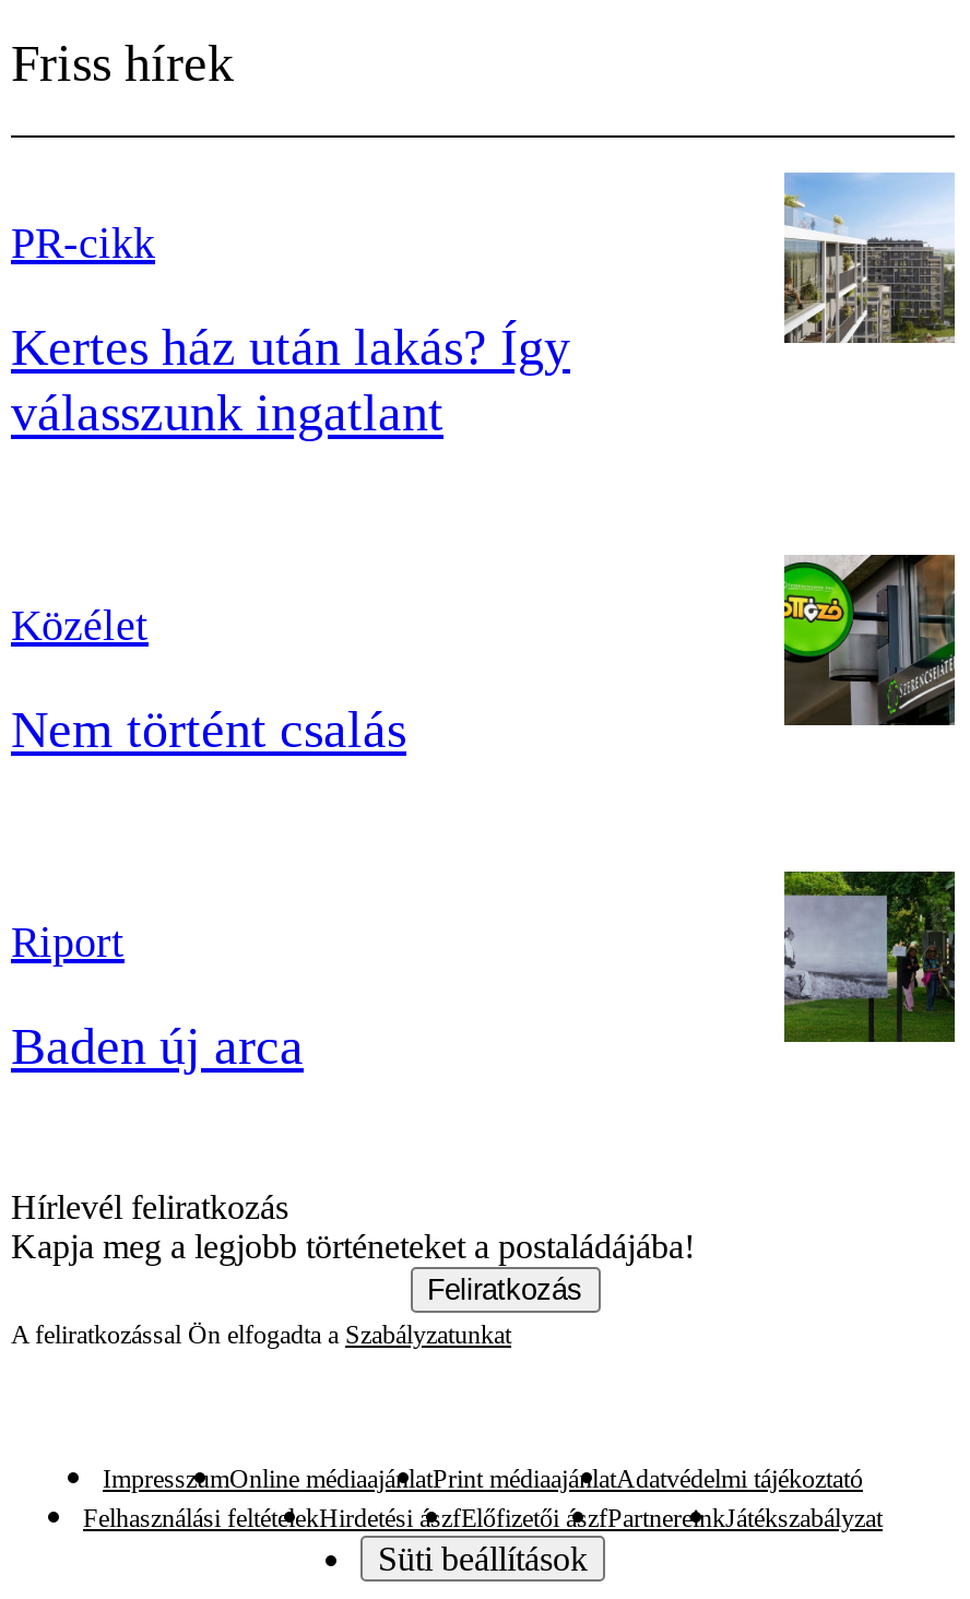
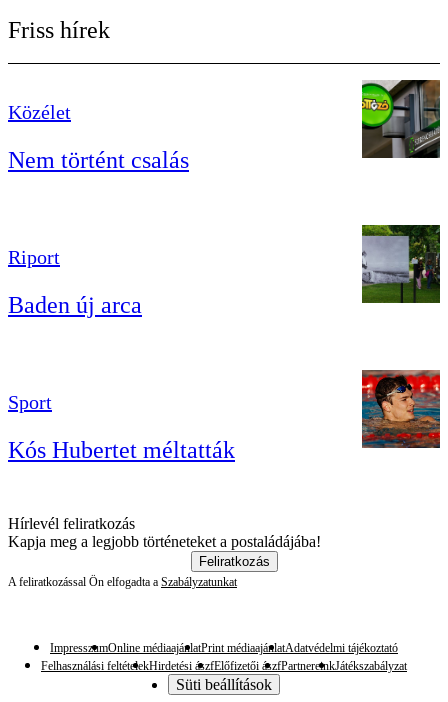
[782,173,957,345] [image] -> none
[11,219,570,441] PR-cikk | Kertes ház után lakás? Így | válasszunk ingatlant -> none
moved [11,601,406,1075] -> [8,101,189,318]: Közélet | Nem történt csalás | Riport | Baden új arca
none -> [8,391,235,463] Sport | Kós Hubertet méltatták
none -> [361,369,441,448] [image]

